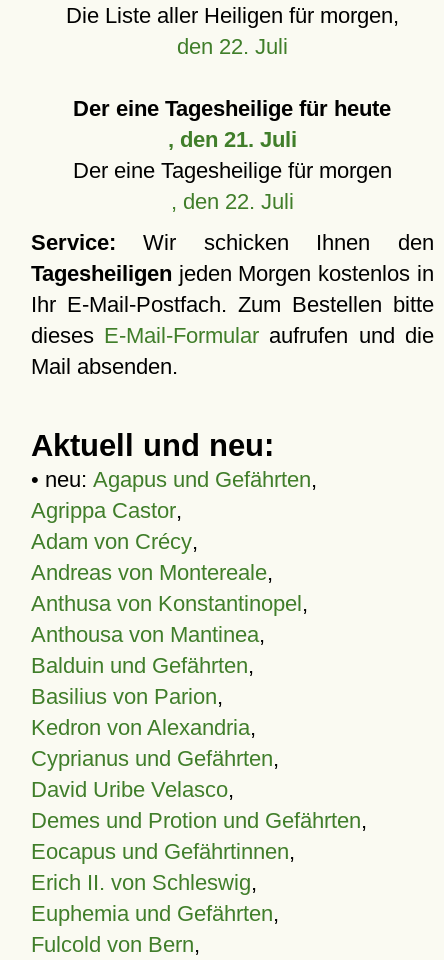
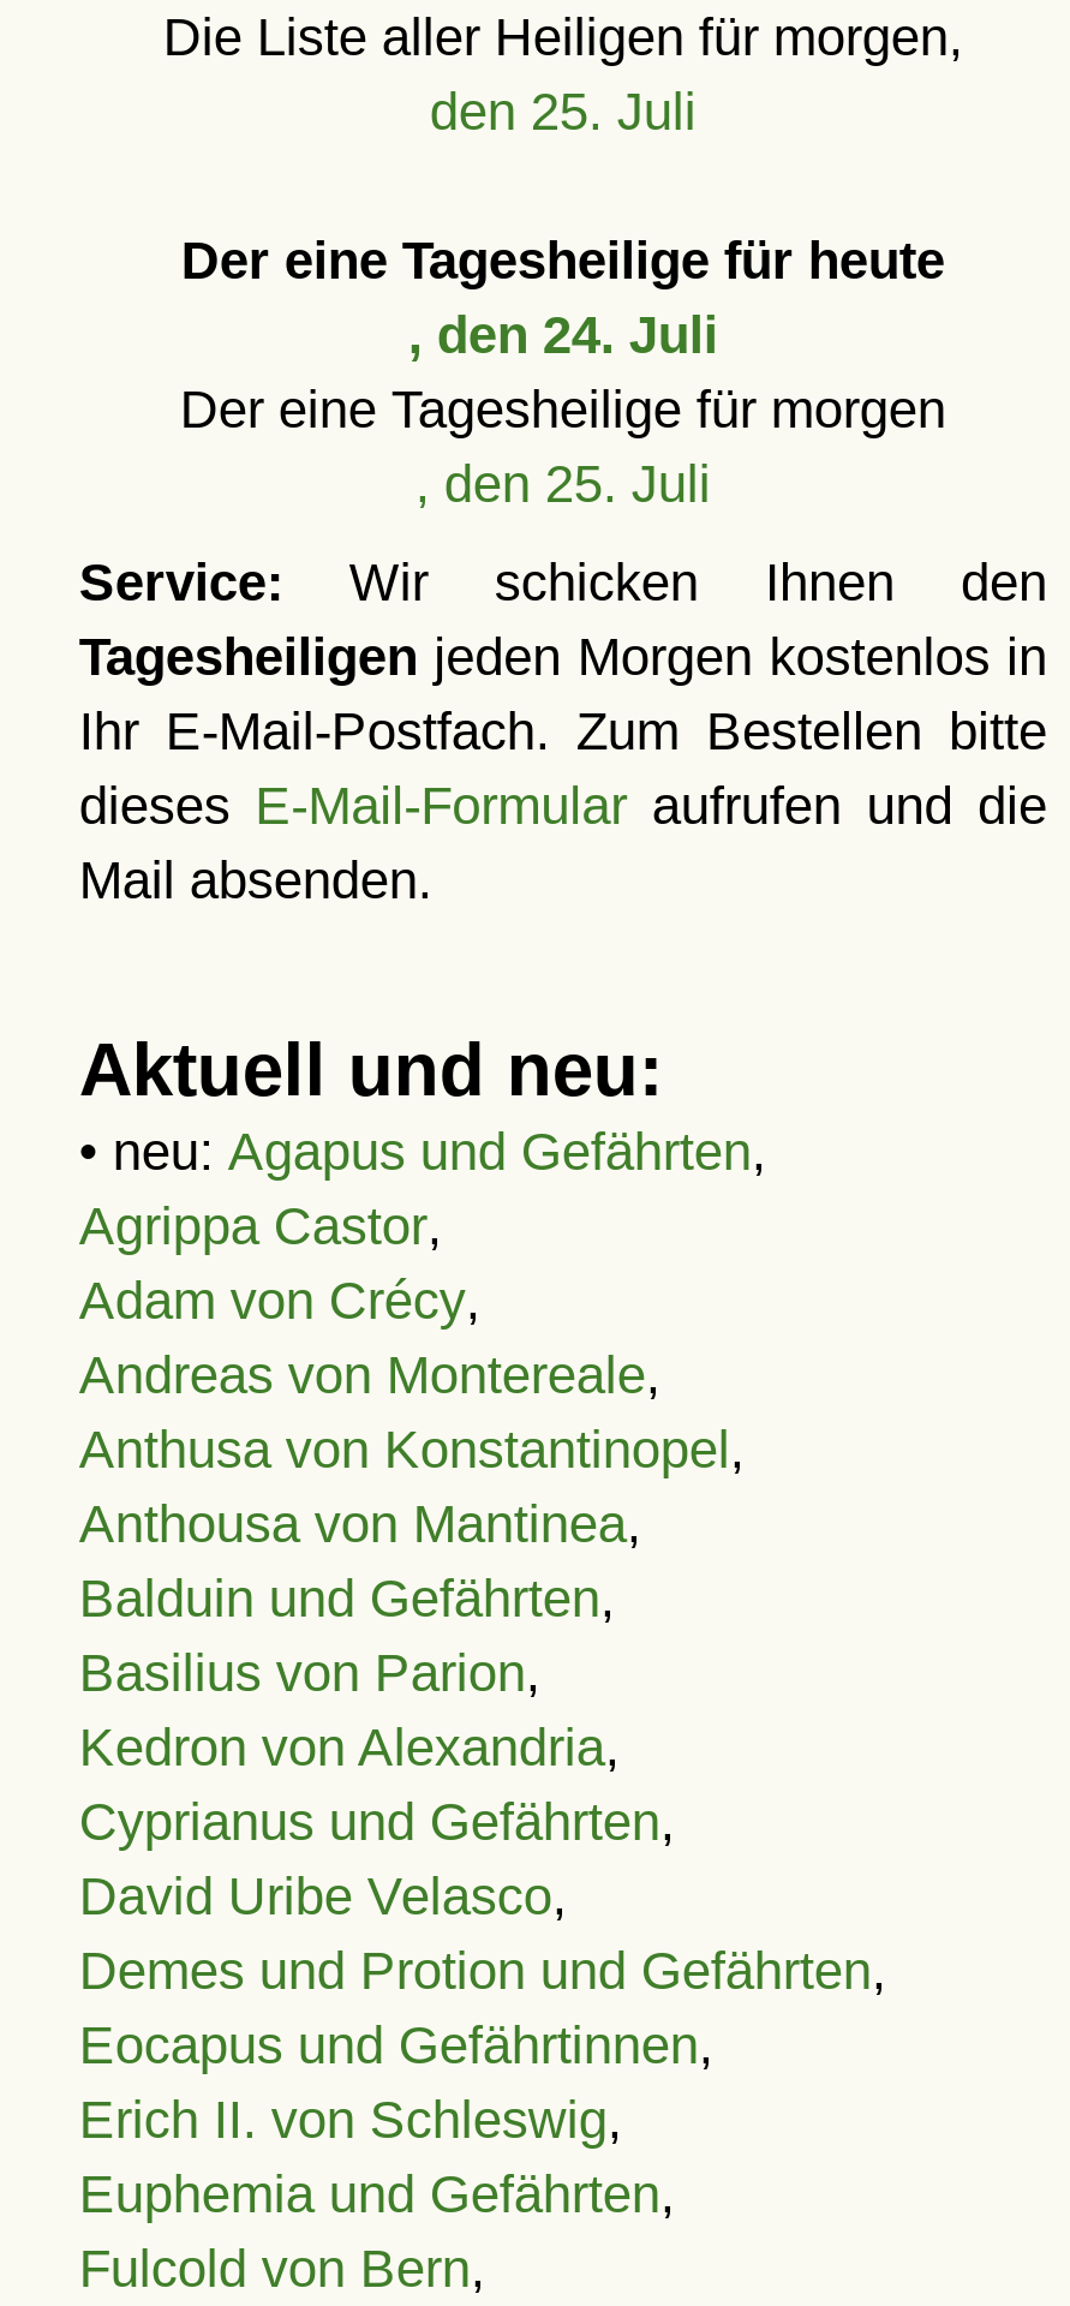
[177,34,288,59] den 22. Juli -> [430,82,696,142] den 25. Juli
[168,127,297,152] , den 21. Juli -> [408,305,718,365] , den 24. Juli
[171,189,294,214] , den 22. Juli -> [415,454,711,514] , den 25. Juli

